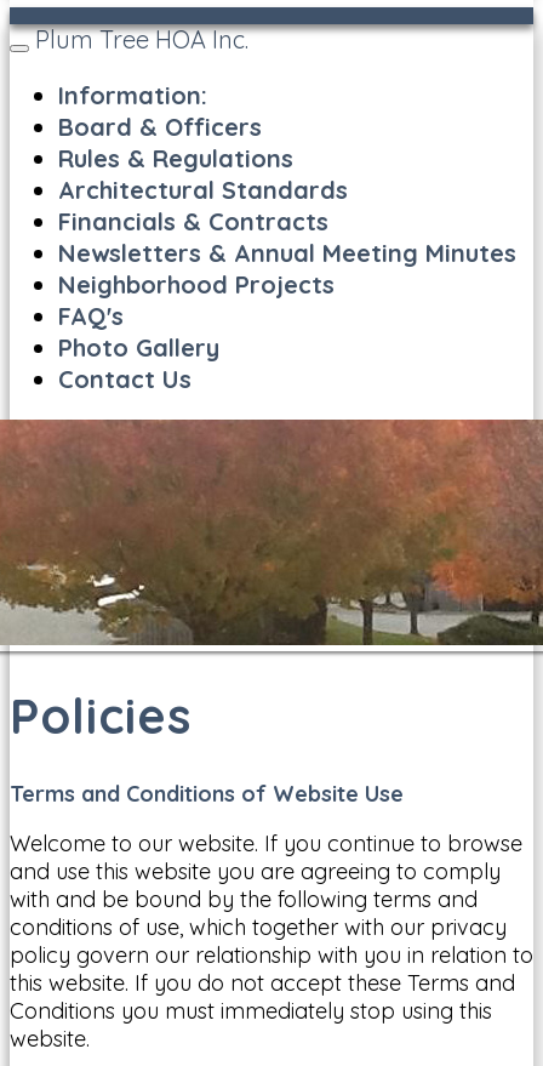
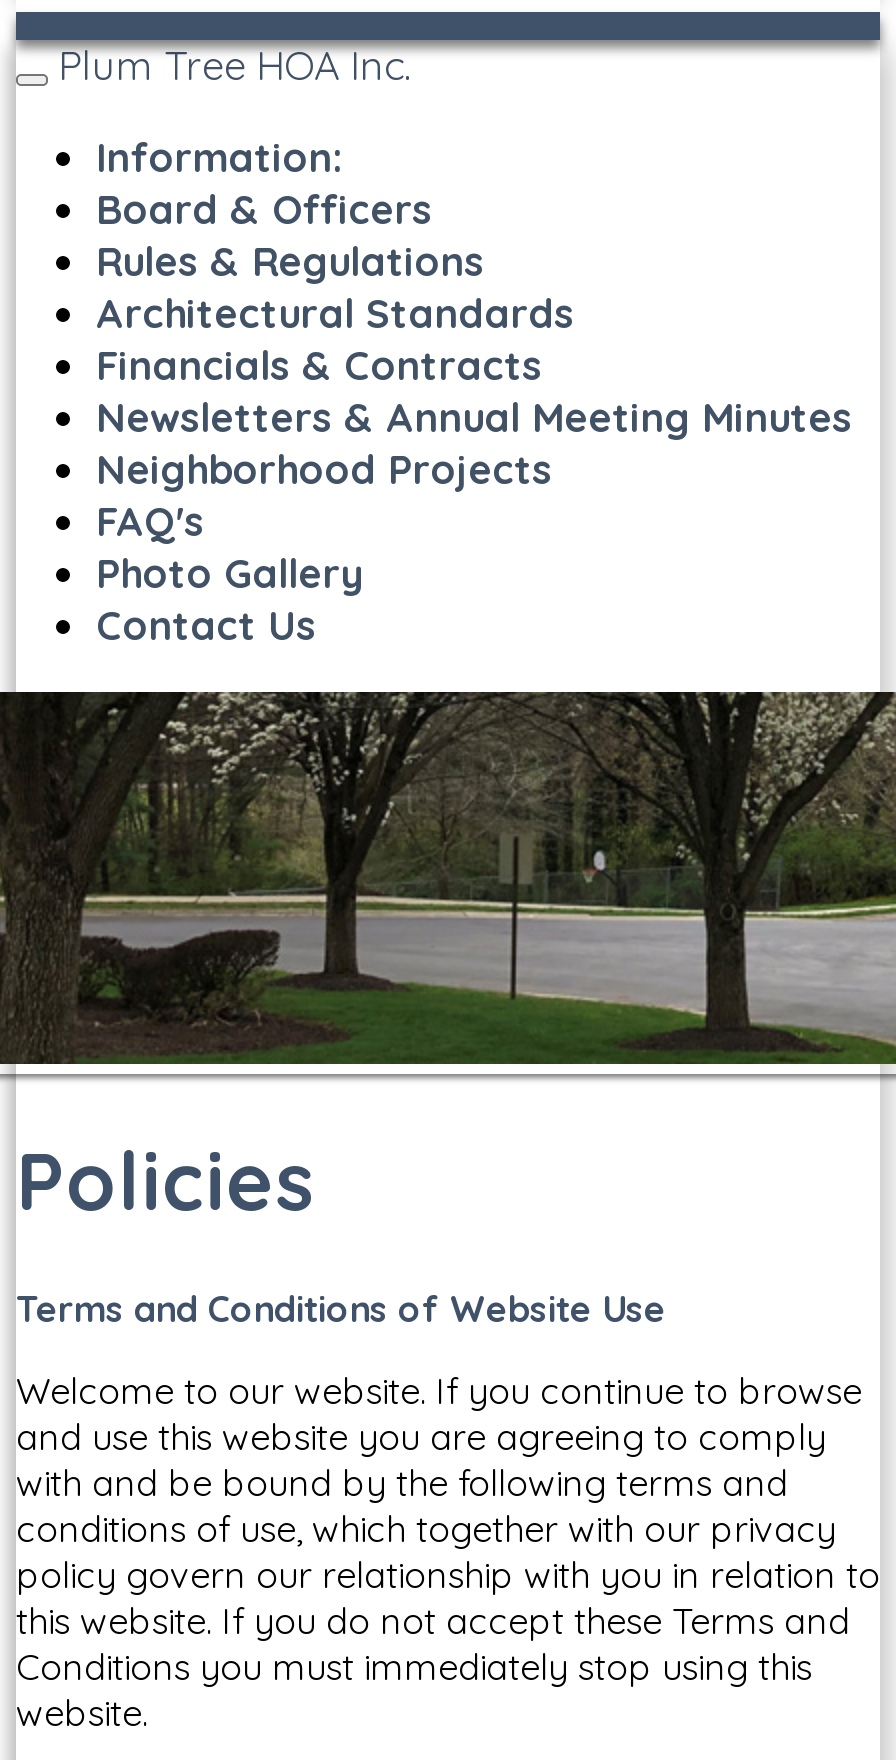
[4,418,539,646] [image] -> [6,690,890,1064] [image]

